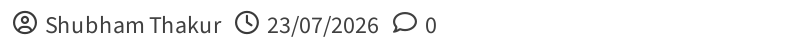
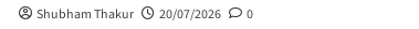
[45,9,437,43] Shubham Thakur 23/07/2026 0 -> [36,5,253,23] Shubham Thakur 20/07/2026 0

